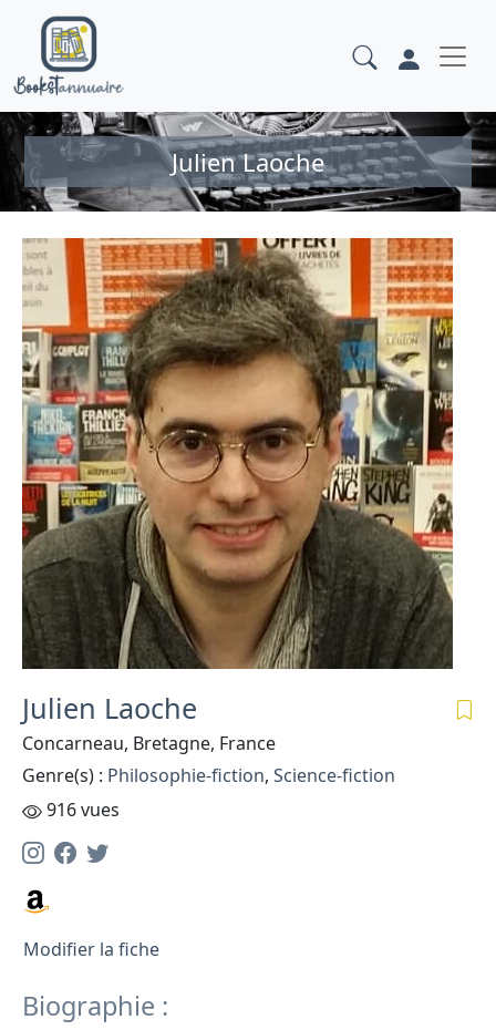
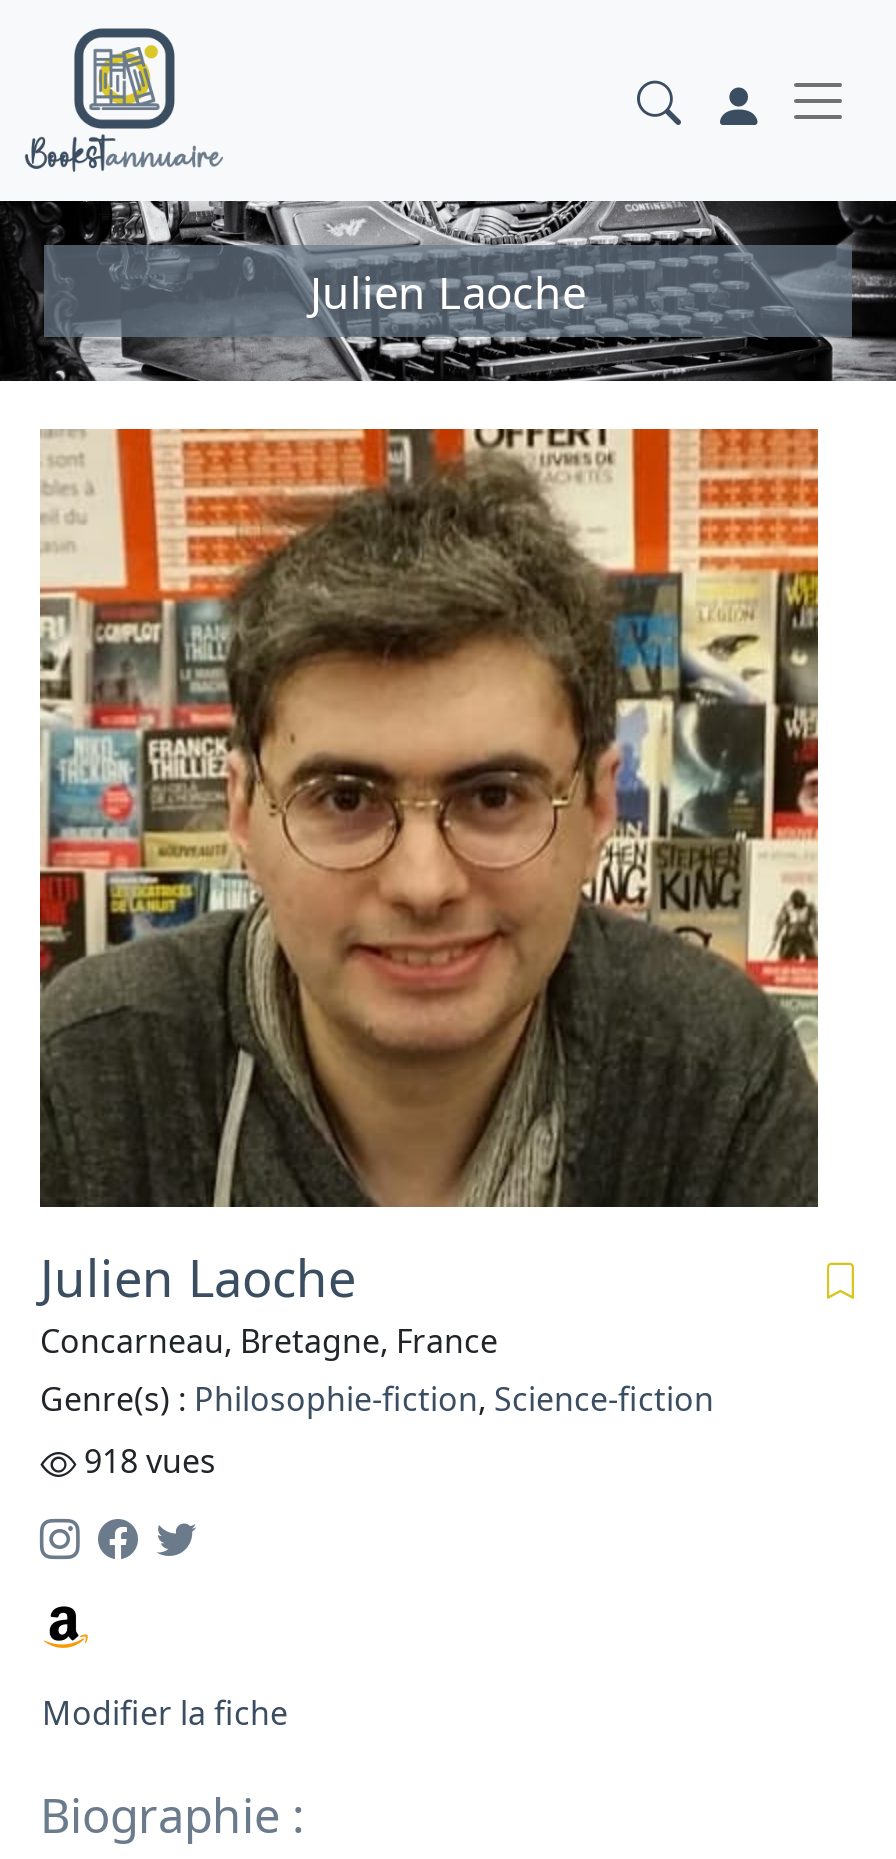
[42,797,120,821] 916 vues -> [76,1438,216,1482] 918 vues

